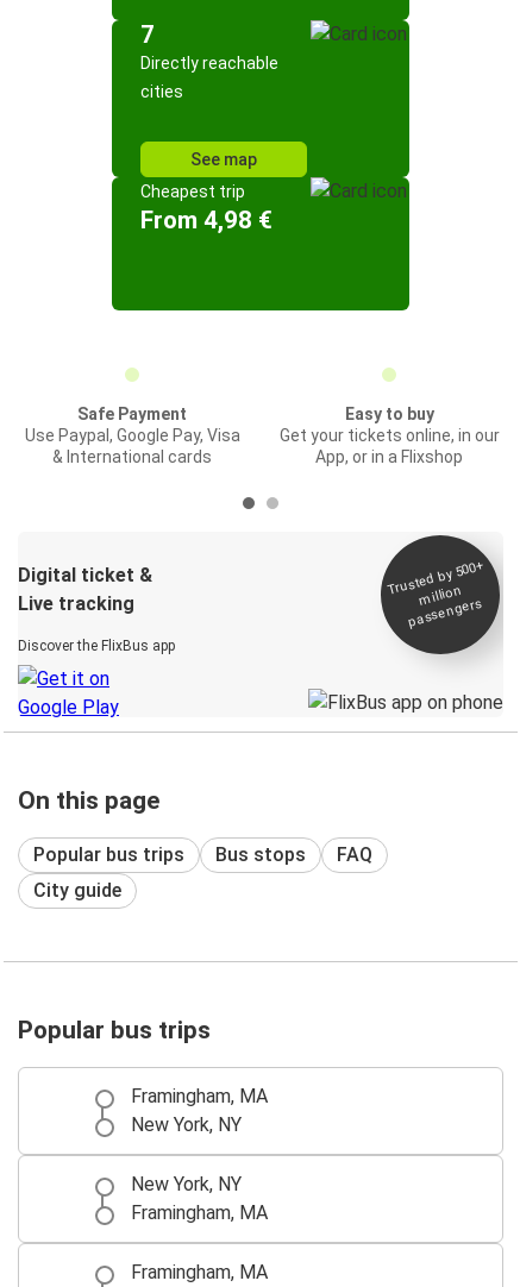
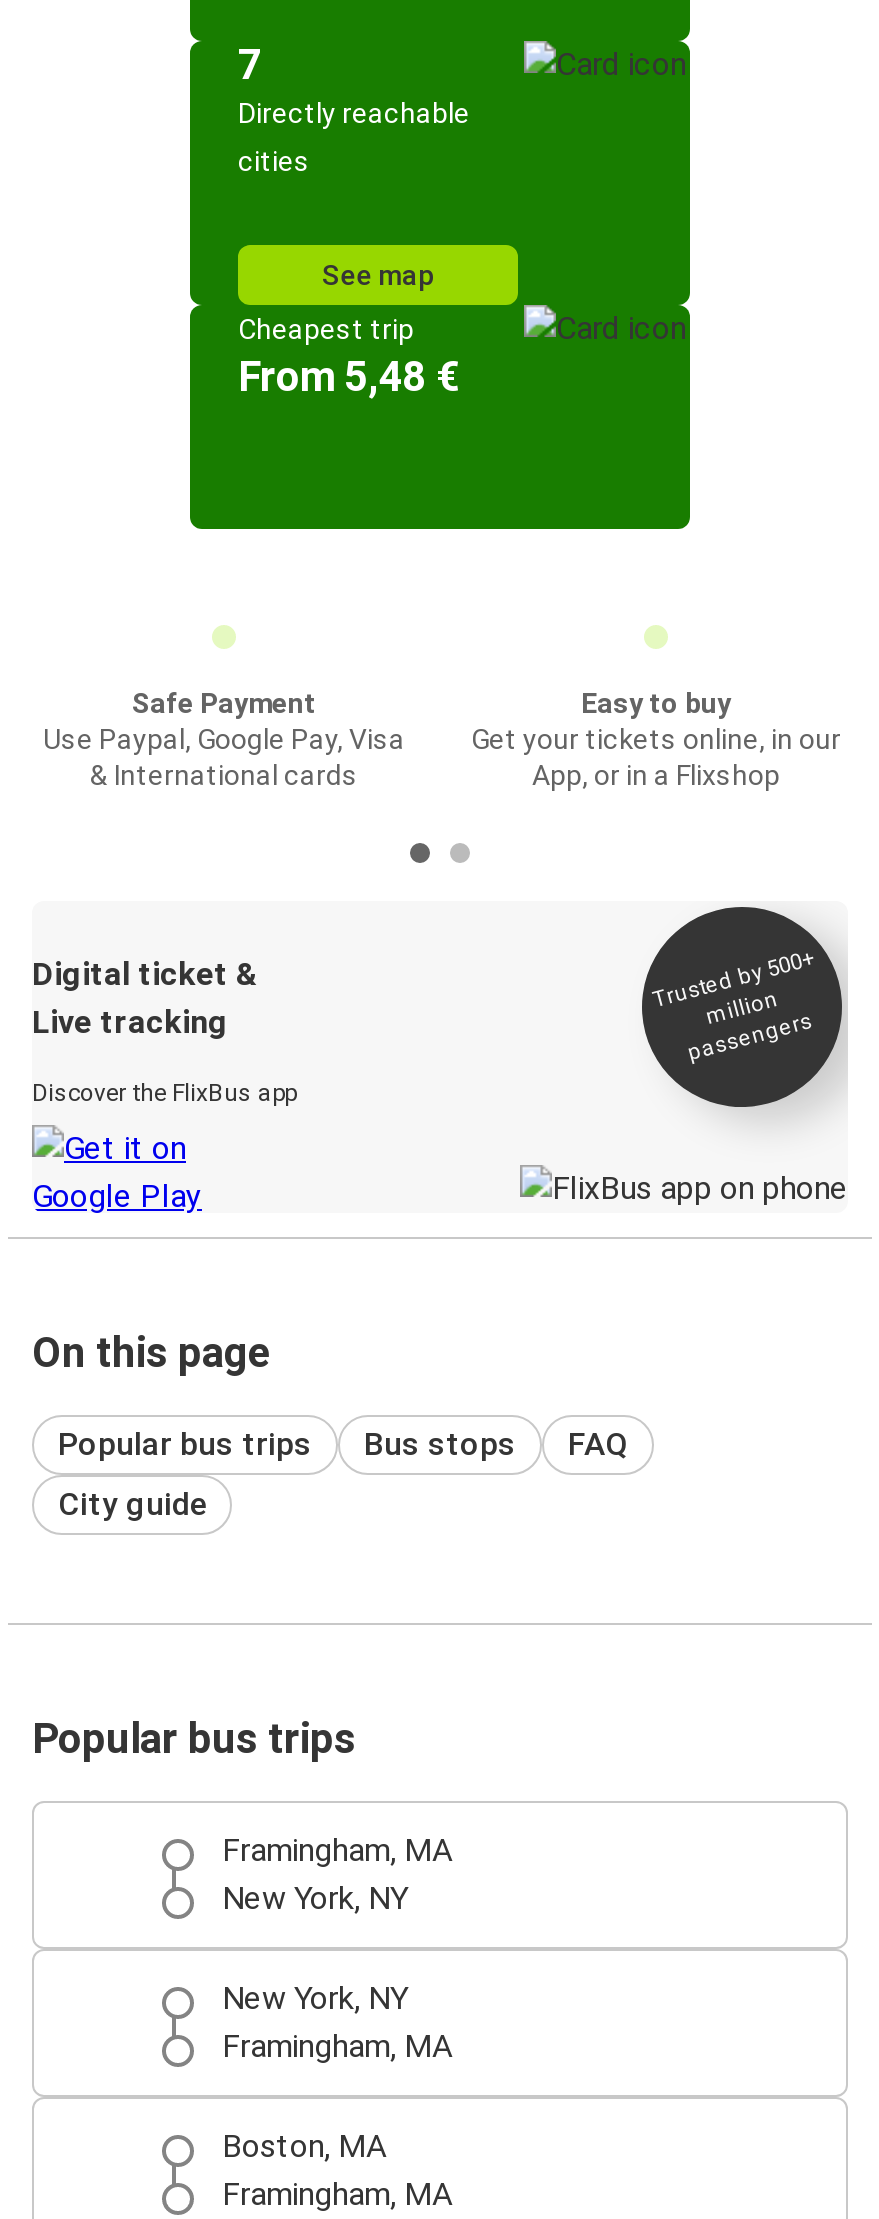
[140,206,272,234] From 4,98 € -> [238,353,460,401] From 5,48 €
none -> [222,2127,386,2165] Boston, MA

